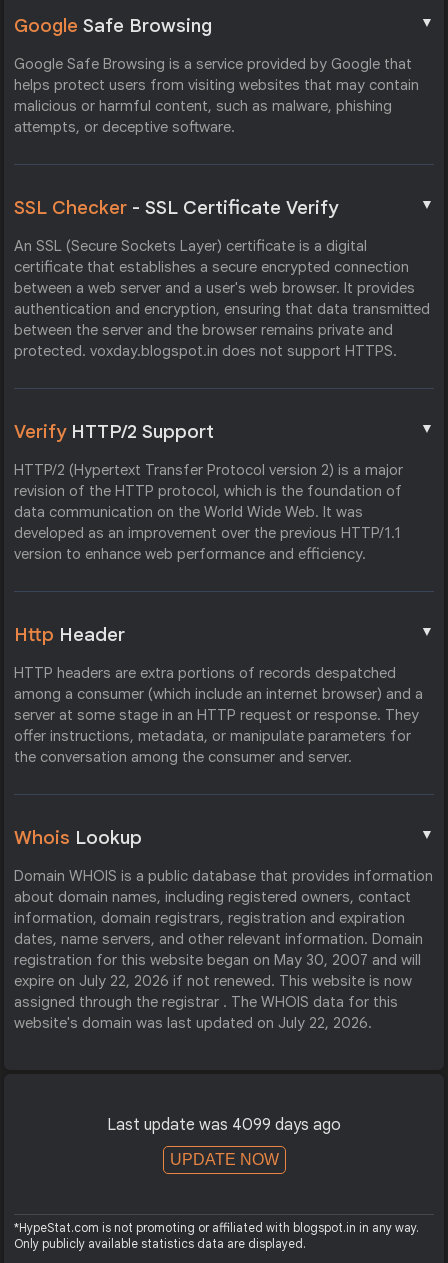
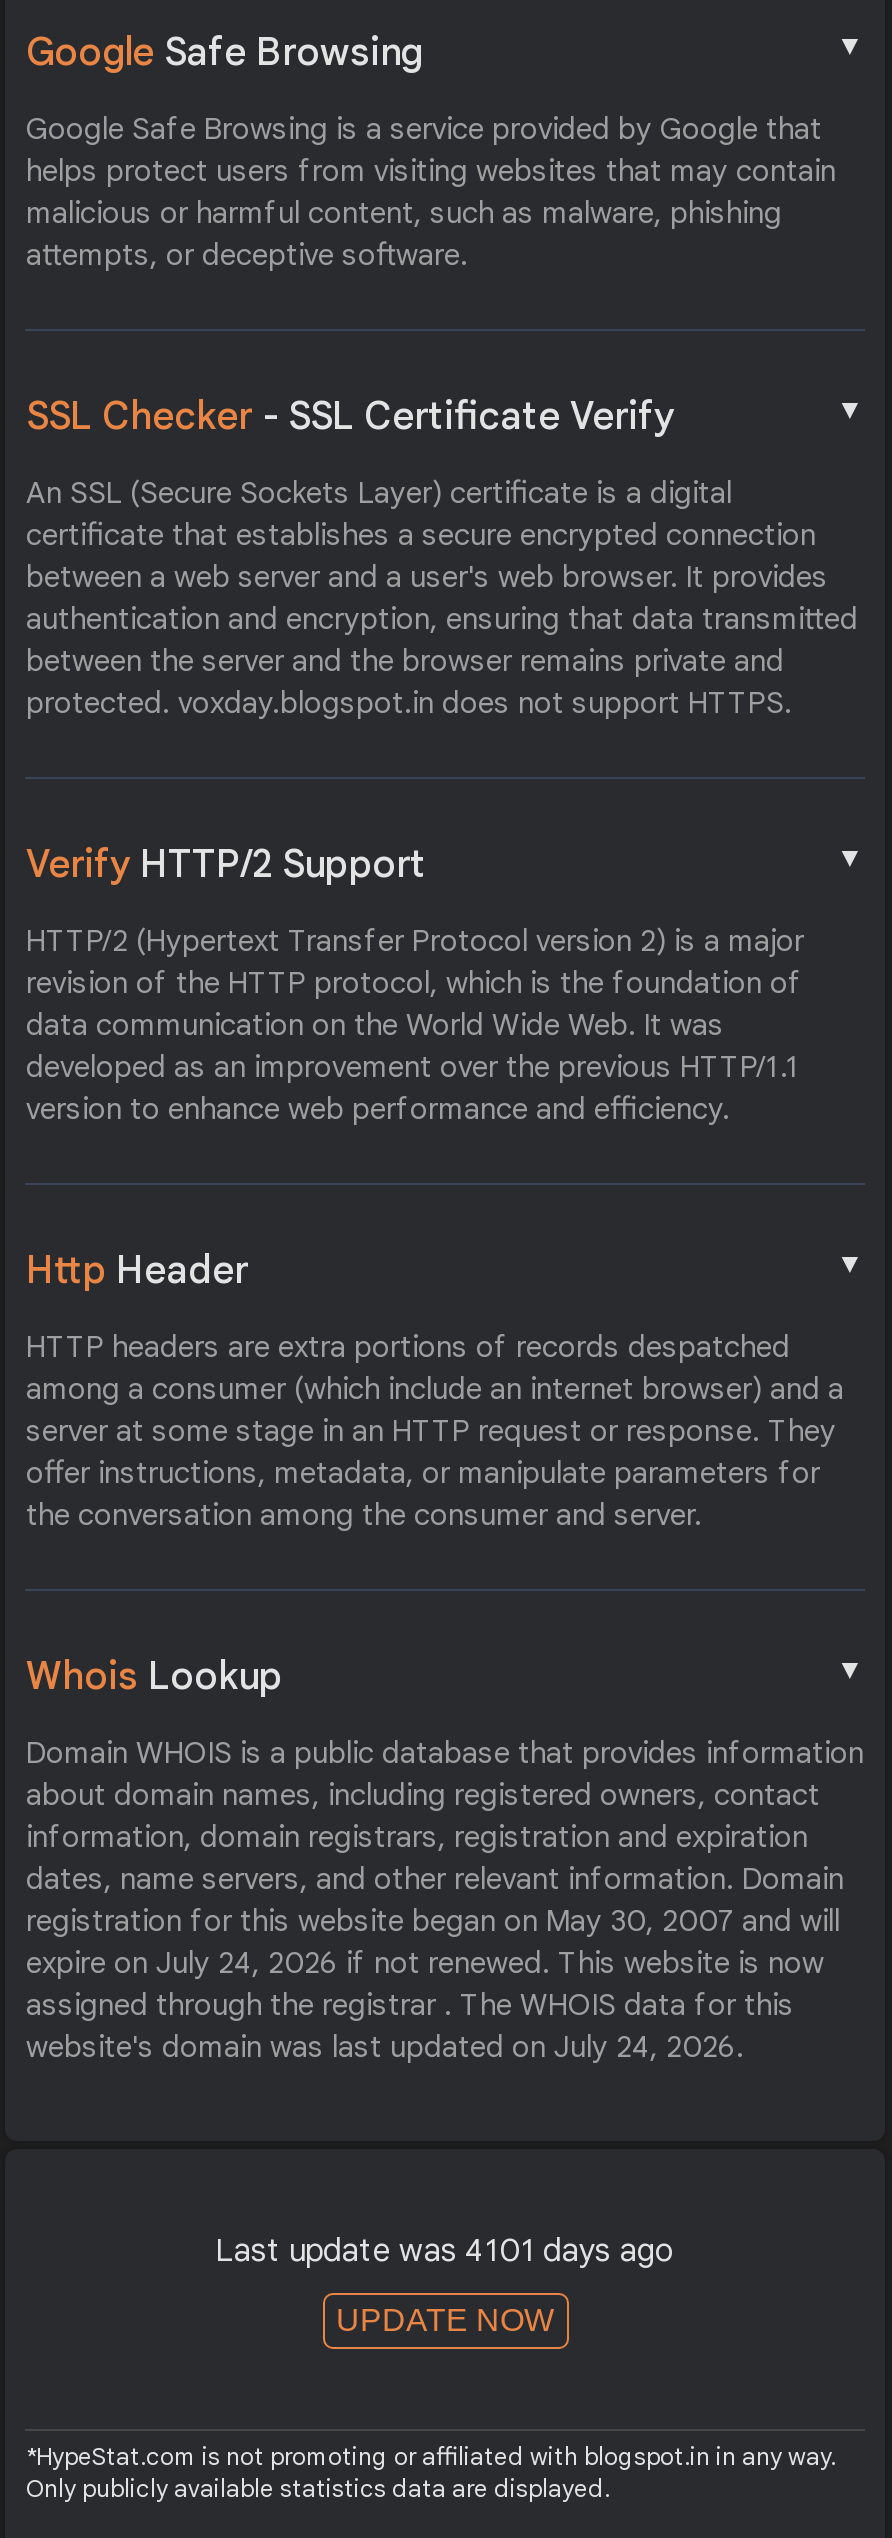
[14,972,412,990] expire on July 22, 2026 if not renewed. This website is now -> [26,1945,824,1981] expire on July 24, 2026 if not renewed. This website is now
[14,1014,372,1032] website's domain was last updated on July 22, 2026. -> [26,2029,744,2065] website's domain was last updated on July 24, 2026.
[107,1115,341,1135] Last update was 4099 days ago -> [215,2231,675,2271] Last update was 4101 days ago

